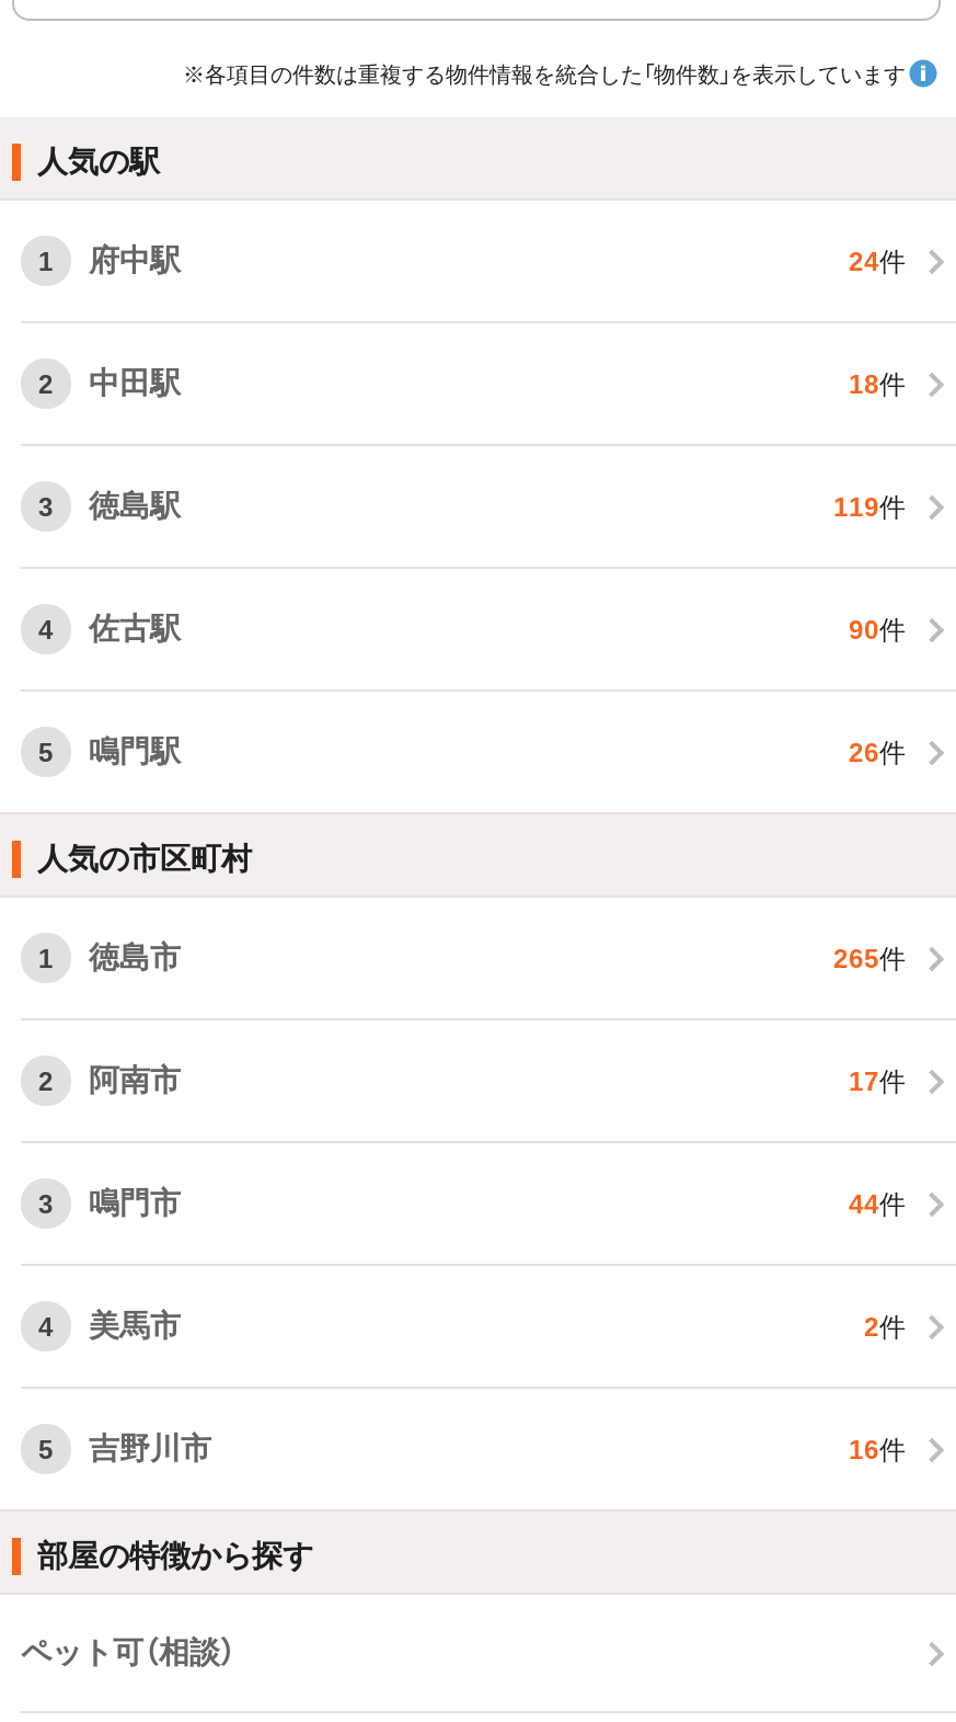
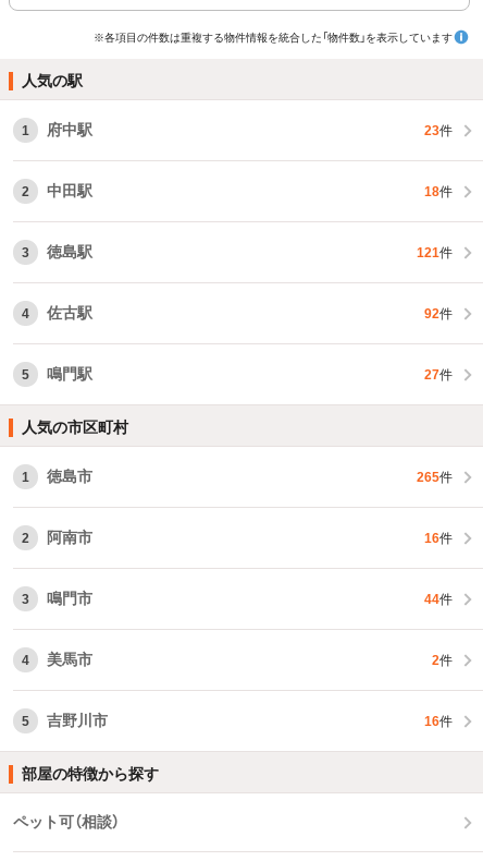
[849,246,906,277] 24件 -> [424,123,453,138] 23件
[833,492,906,523] 119件 -> [417,245,453,260] 121件
[849,615,906,645] 90件 -> [424,306,453,321] 92件
[849,737,906,768] 26件 -> [424,367,453,382] 27件
[849,1066,906,1097] 17件 -> [424,531,453,546] 16件

